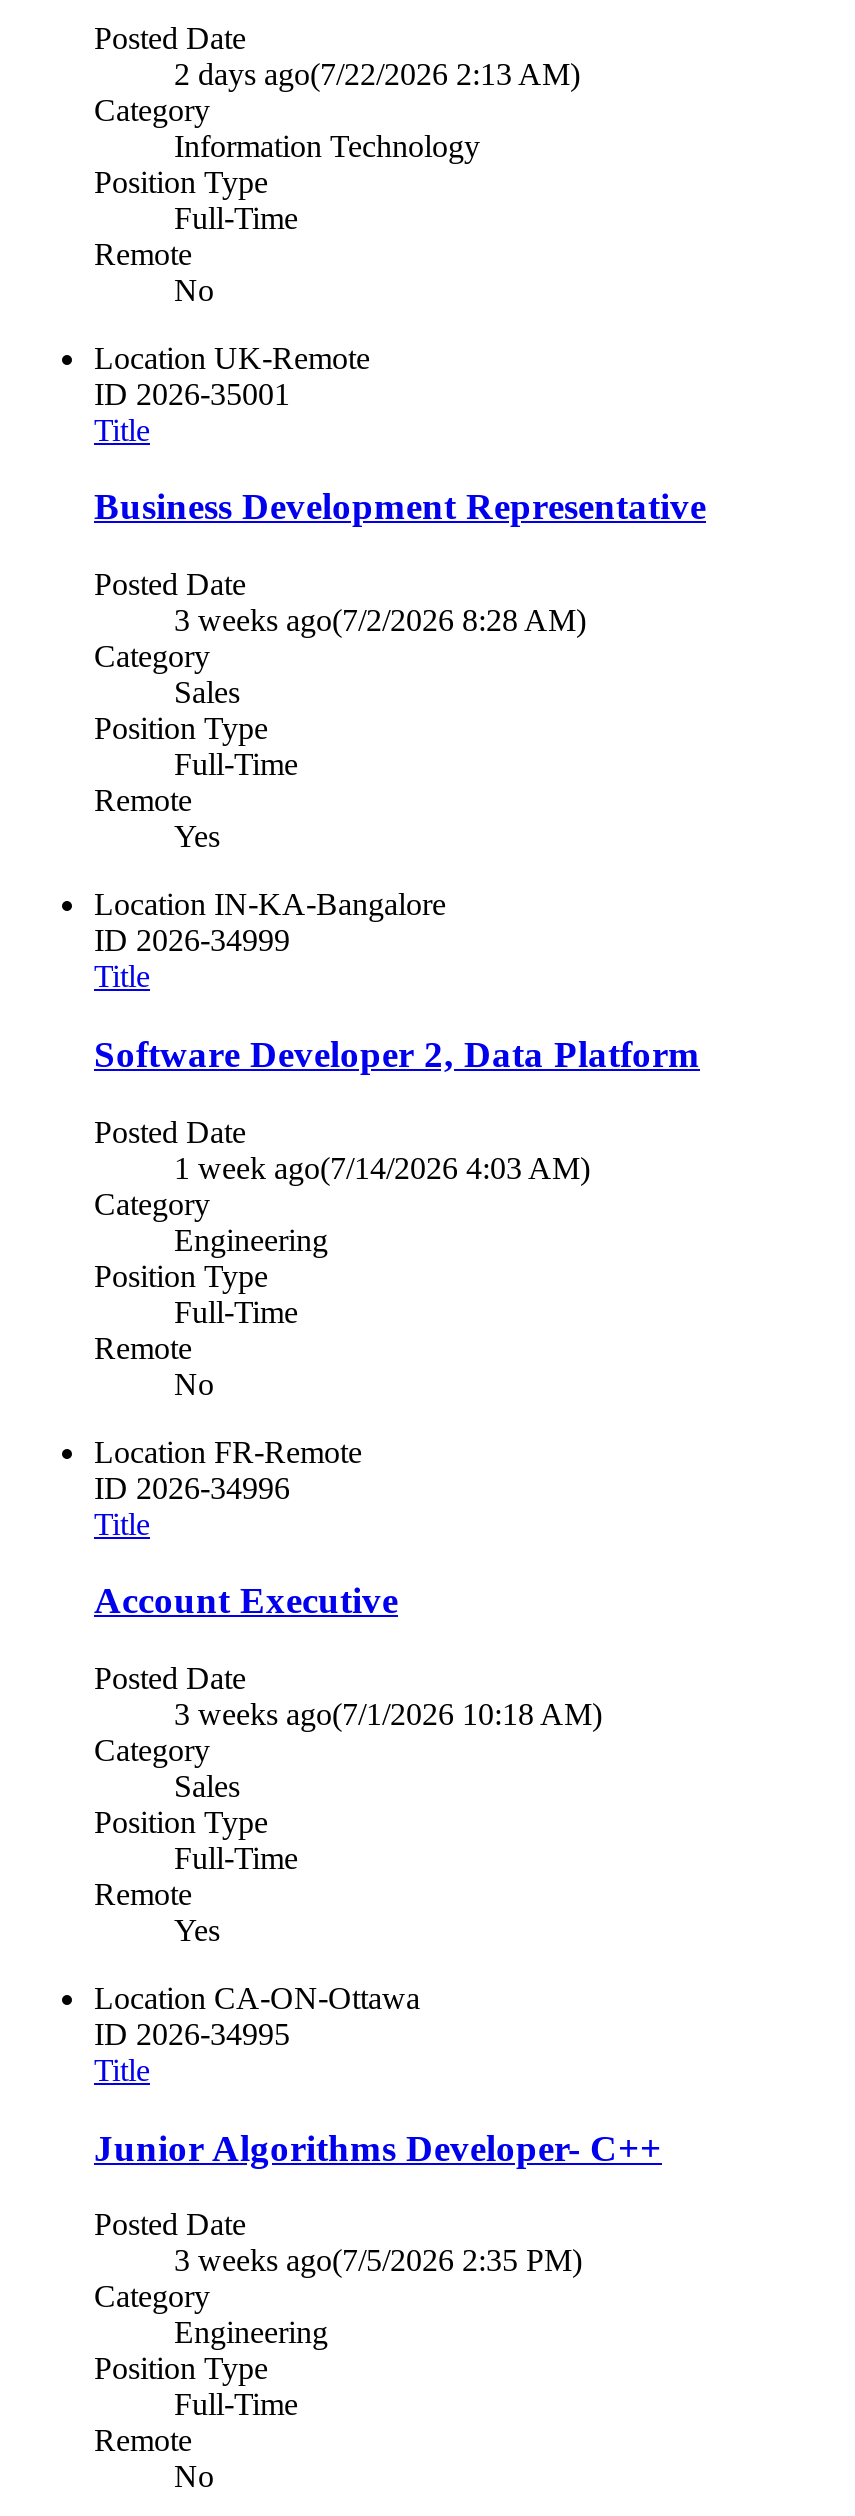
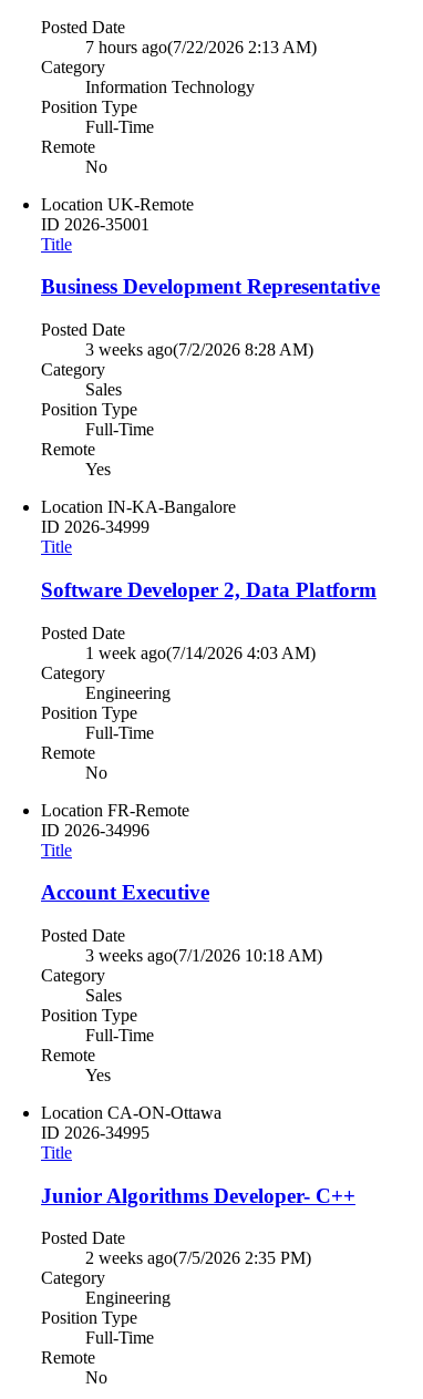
[174,56,580,90] 2 days ago(7/22/2026 2:13 AM) -> [85,37,317,56] 7 hours ago(7/22/2026 2:13 AM)
[174,2244,582,2278] 3 weeks ago(7/5/2026 2:35 PM) -> [85,1249,311,1268] 2 weeks ago(7/5/2026 2:35 PM)

